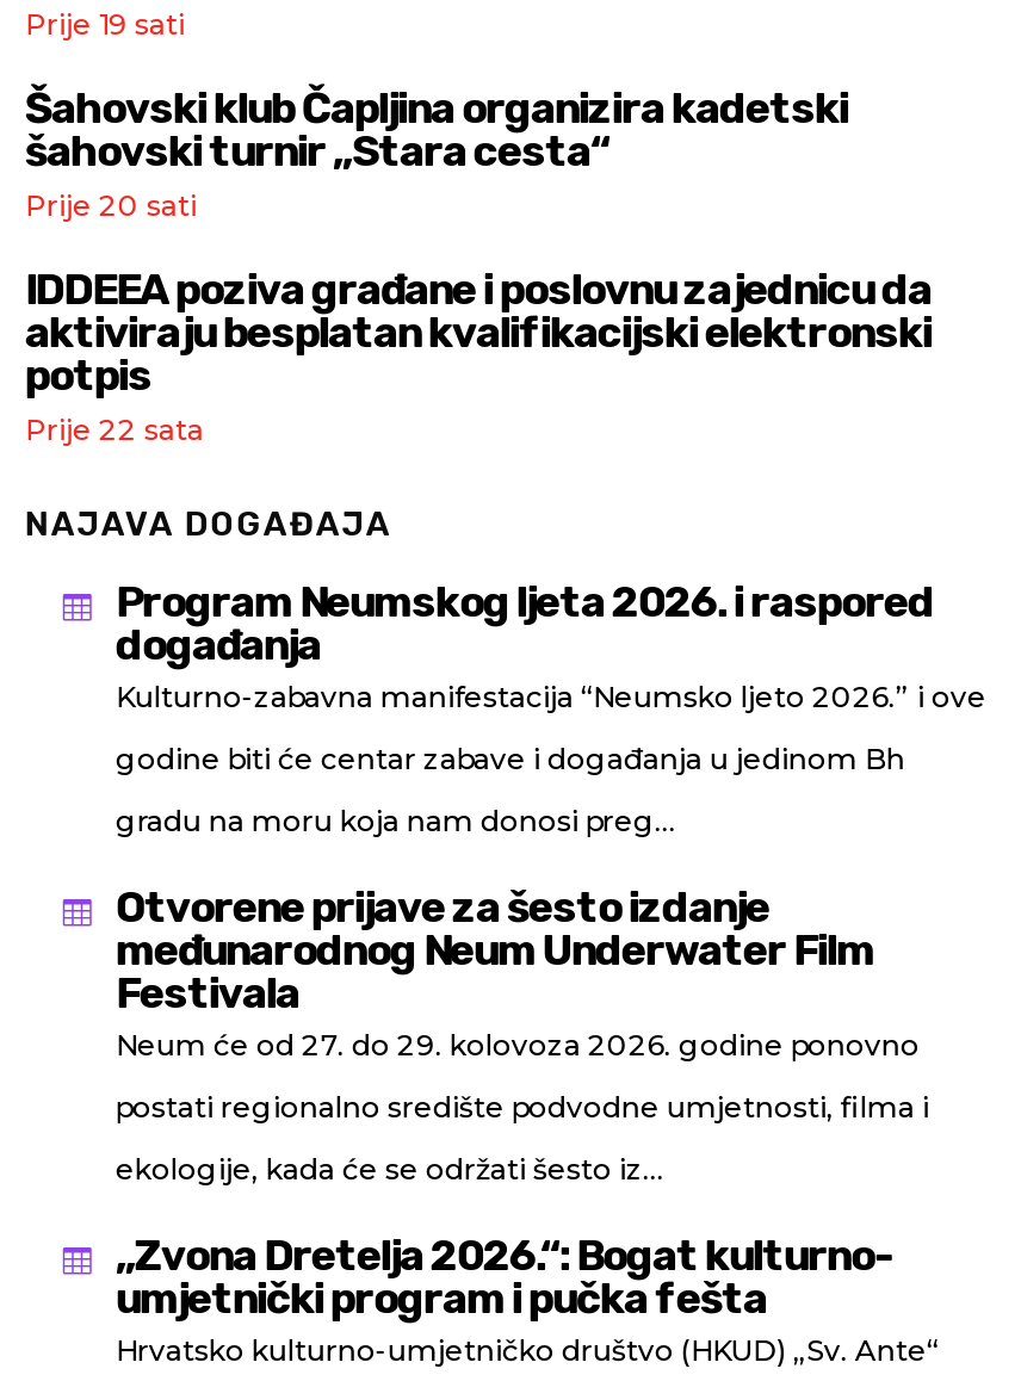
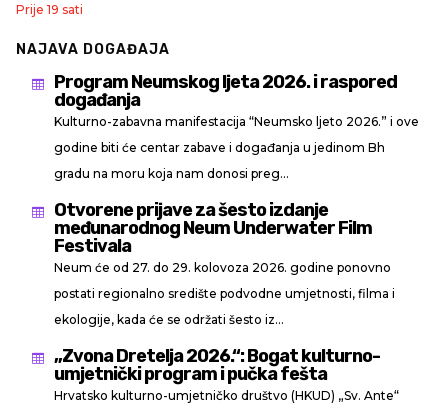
[25,81,931,446] Šahovski klub Čapljina organizira kadetski | šahovski turnir „Stara cesta“ | Prije 20 sati | IDDEEA poziva građane i poslovnu zajednicu da | aktiviraju besplatan kvalifikacijski elektronski | potpis | Prije 22 sata -> none

